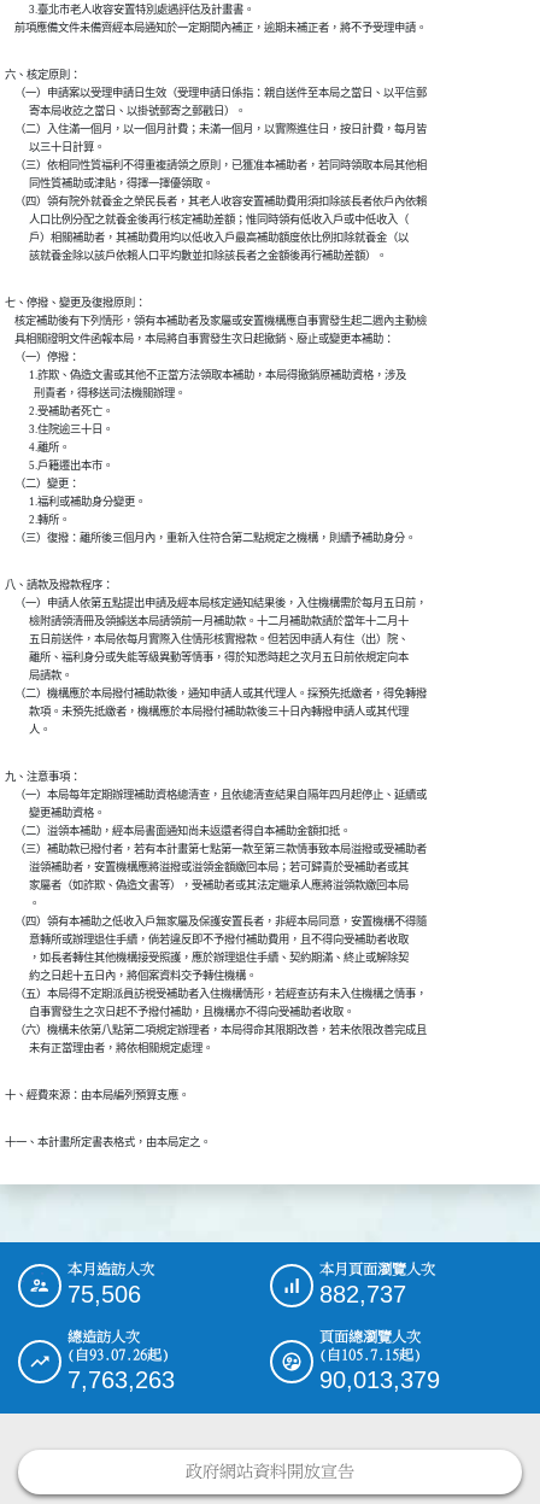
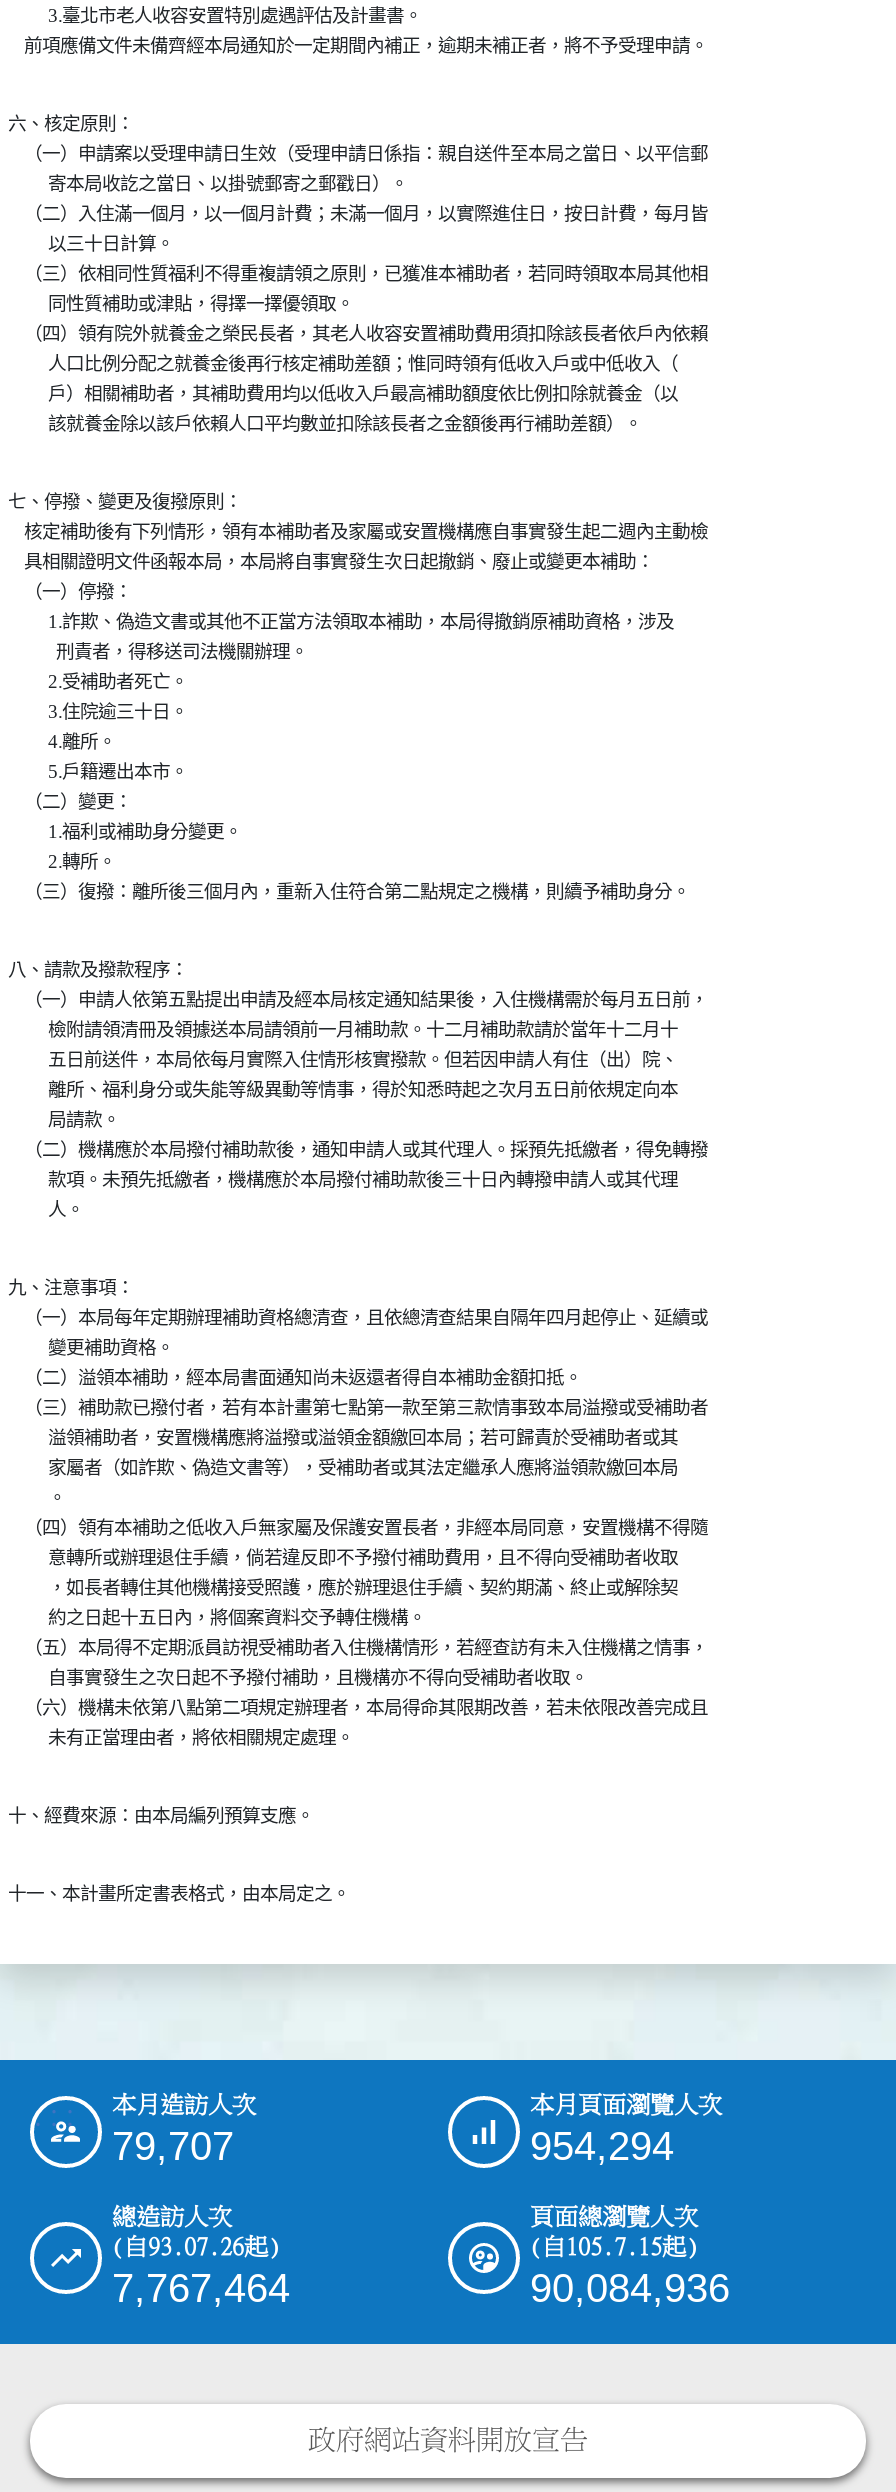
[67,1281,141,1308] 75,506 -> [112,2125,234,2169] 79,707
[319,1281,406,1308] 882,737 -> [530,2125,674,2169] 954,294
[67,1367,175,1394] 7,763,263 -> [112,2267,290,2311] 7,767,464
[319,1367,440,1394] 90,013,379 -> [530,2267,730,2311] 90,084,936

